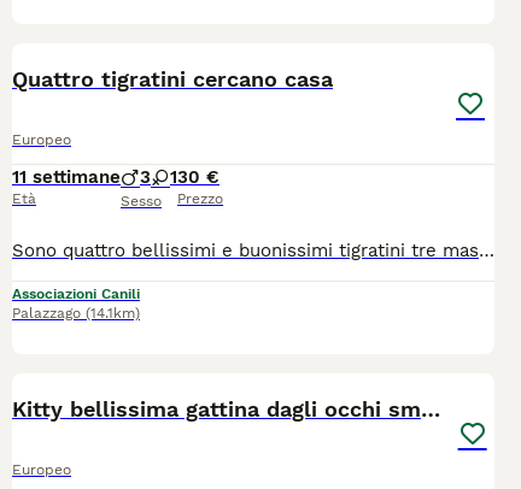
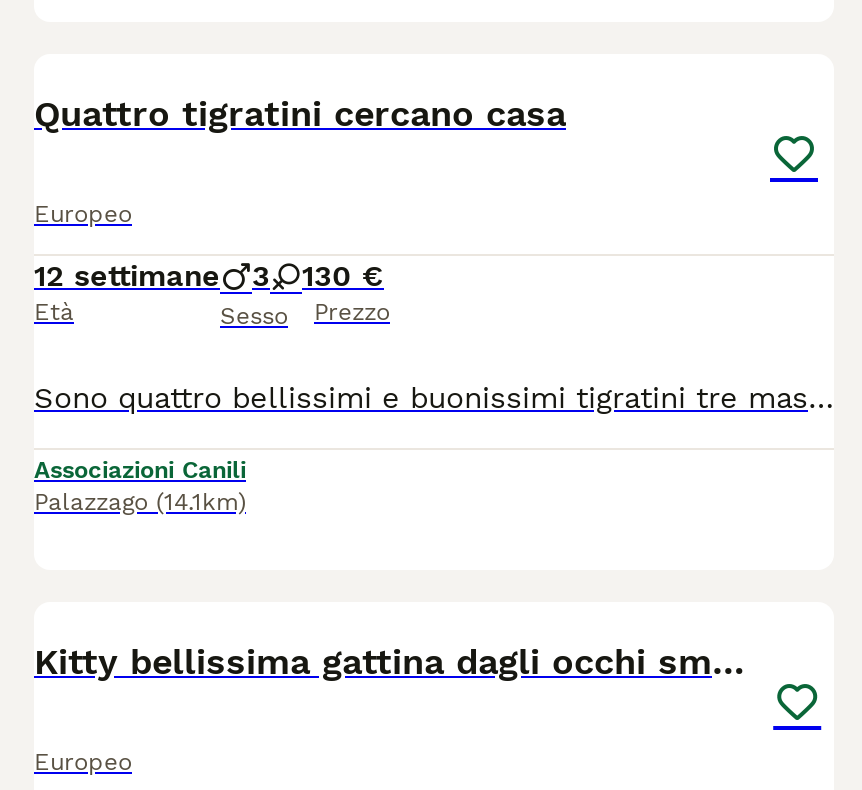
[12,166,219,188] 11 settimane 3 1 30 € -> [34,258,384,294] 12 settimane 3 1 30 €

